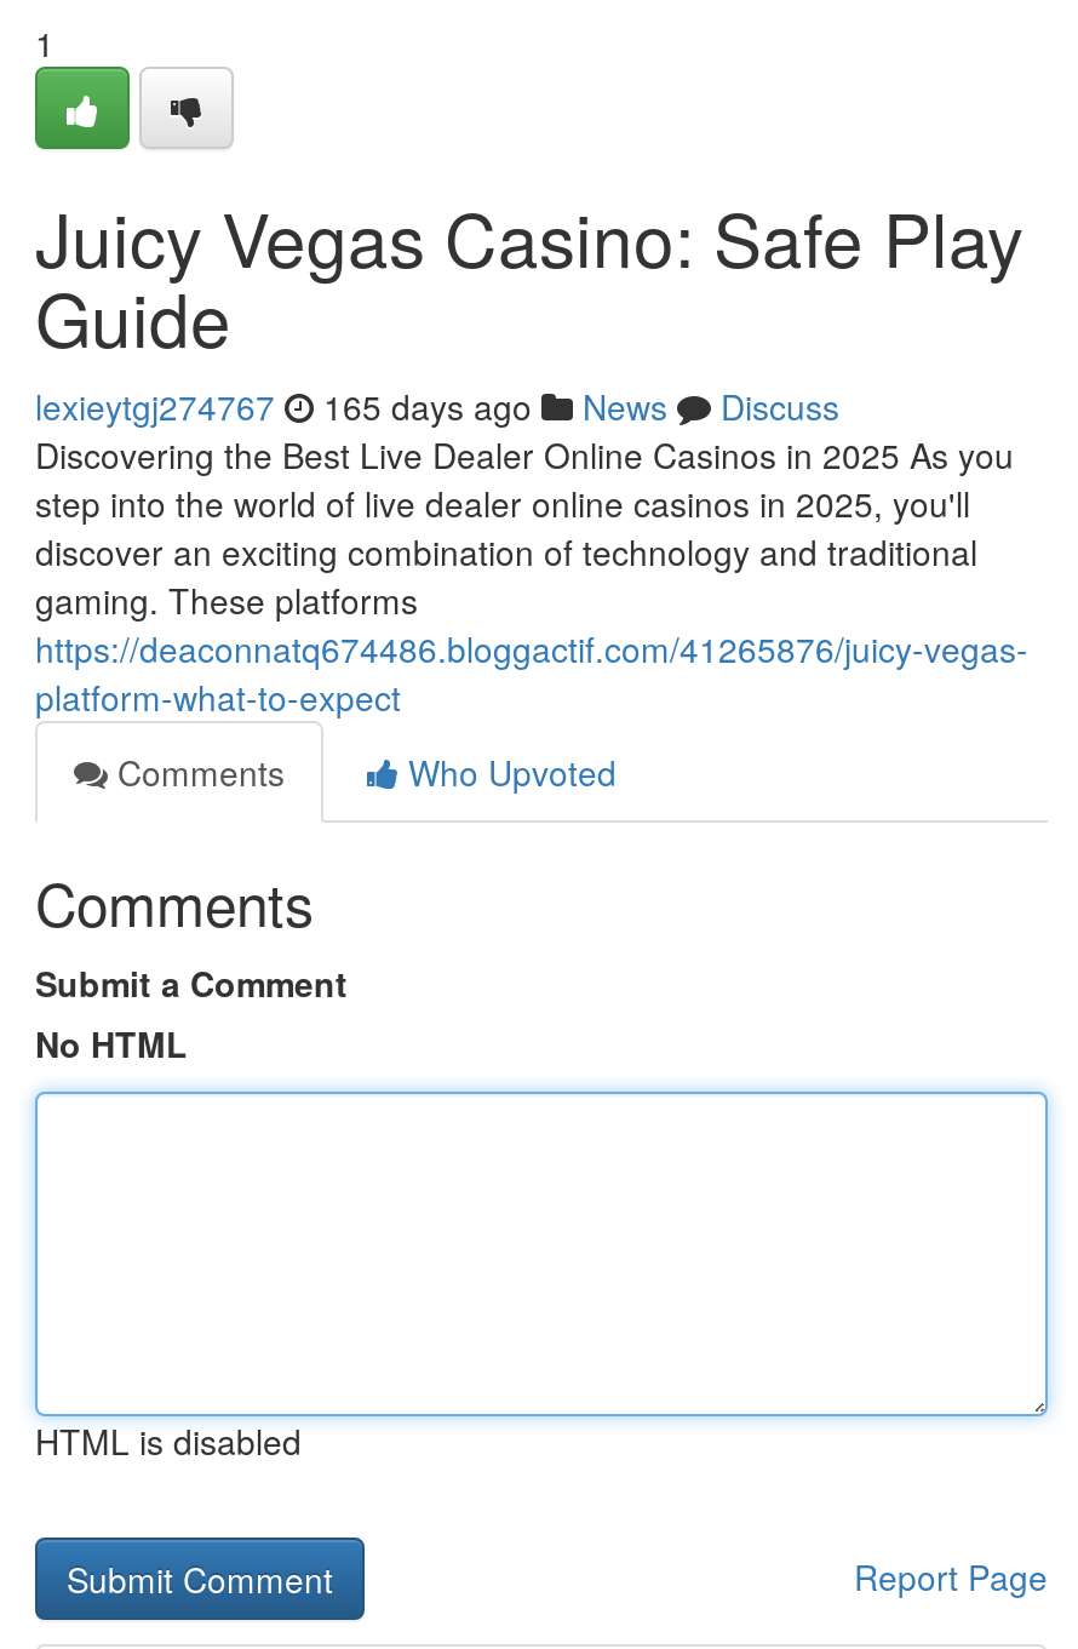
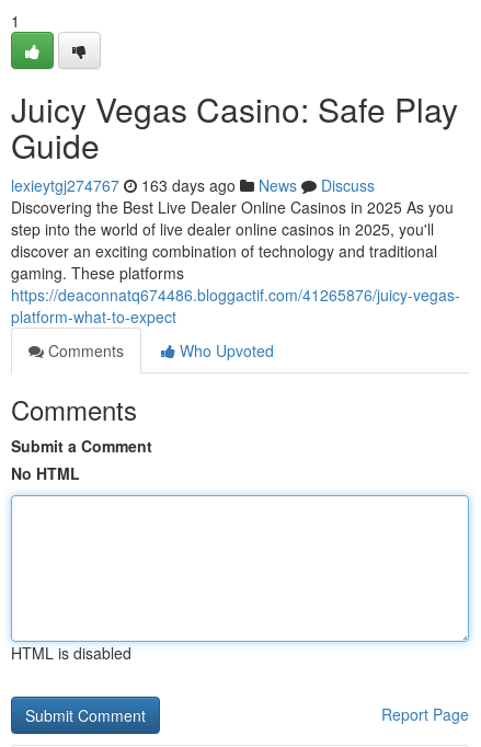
[35,382,839,430] lexieytgj274767 165 days ago News Discuss -> [11,174,375,196] lexieytgj274767 163 days ago News Discuss

